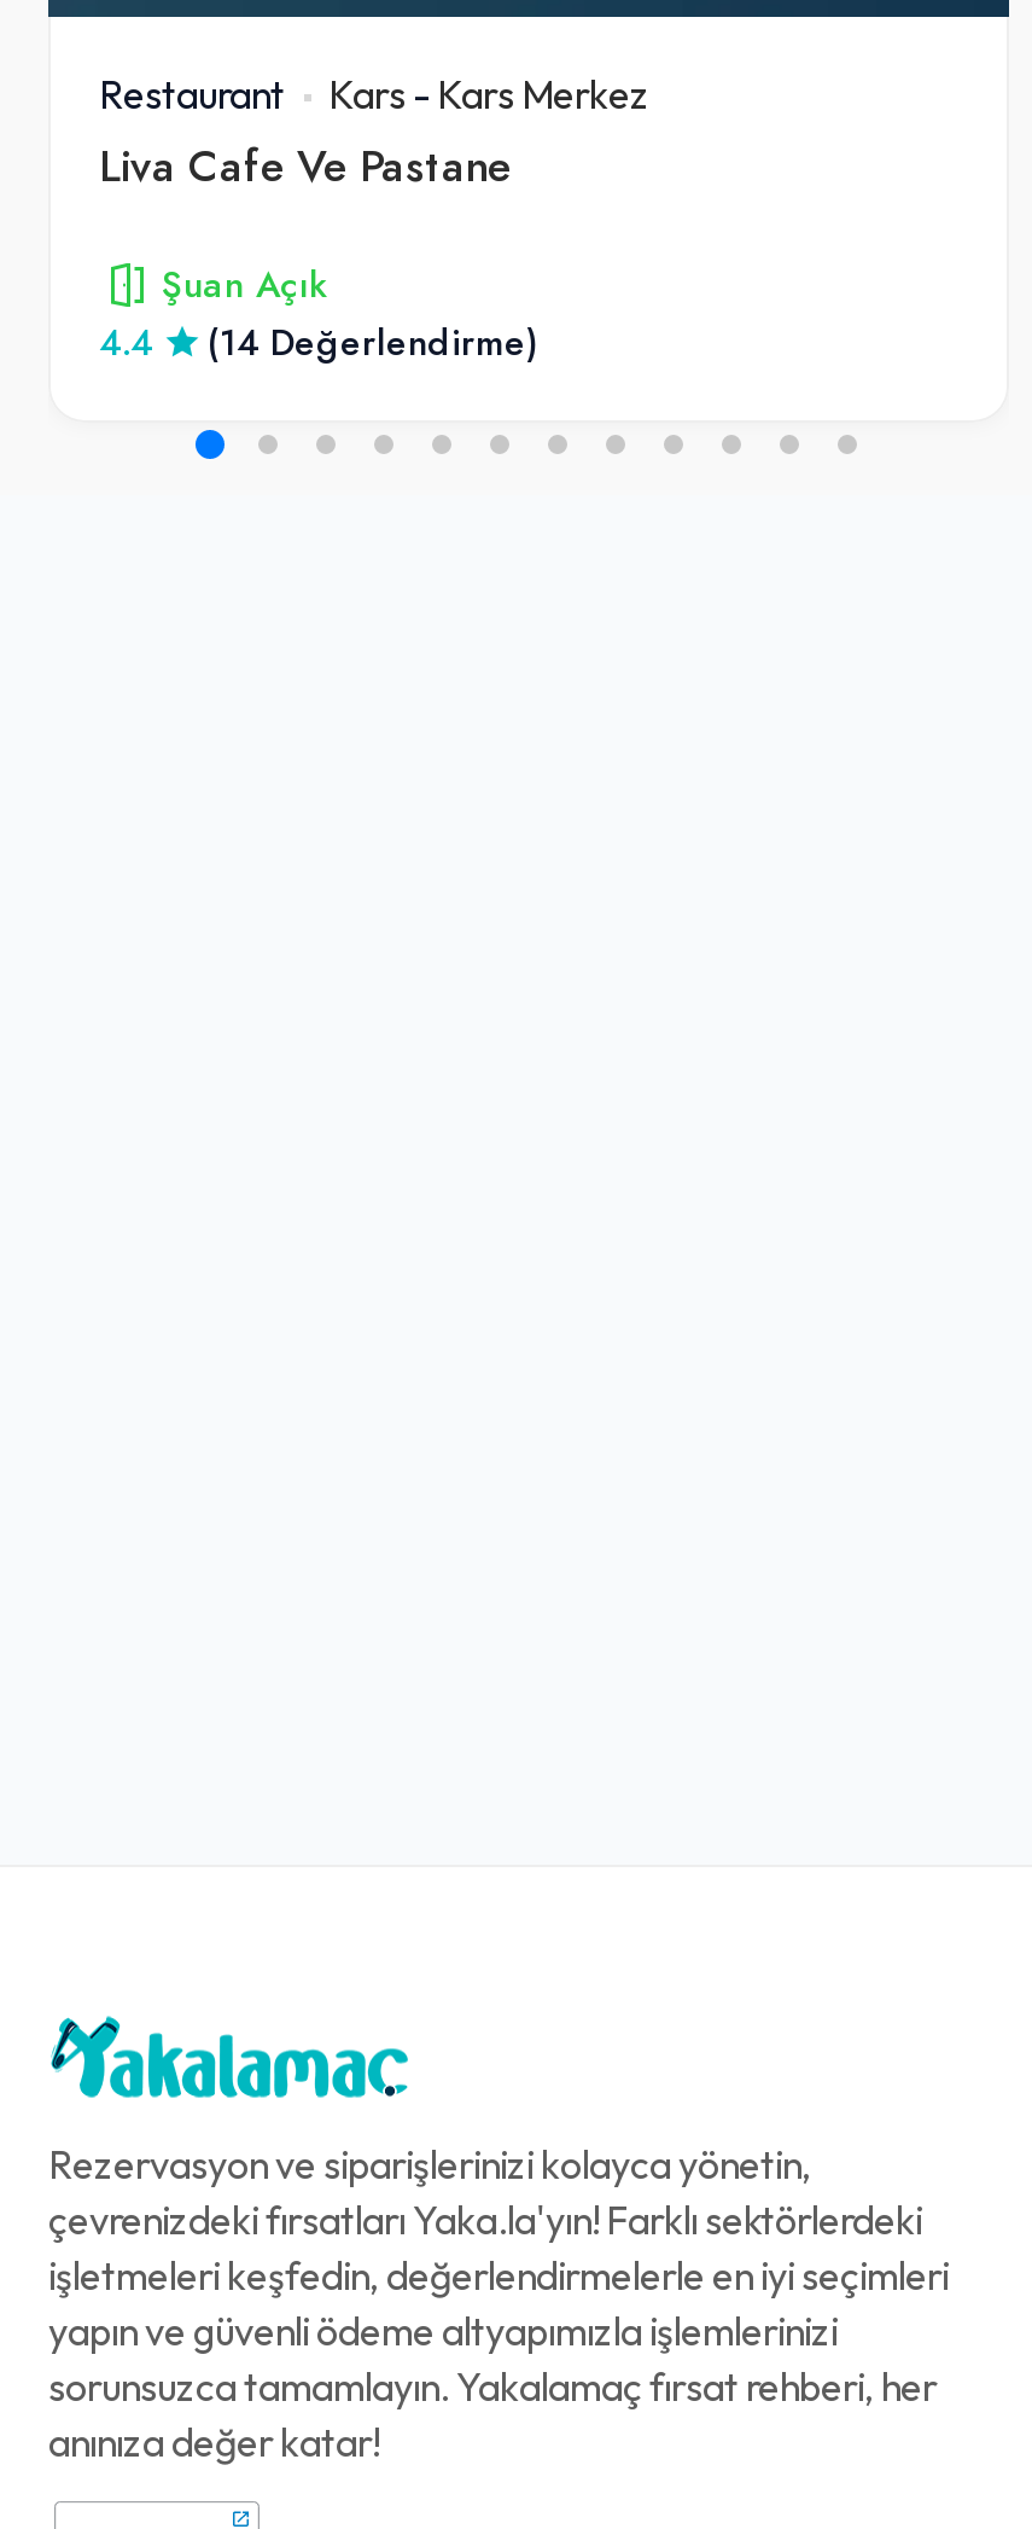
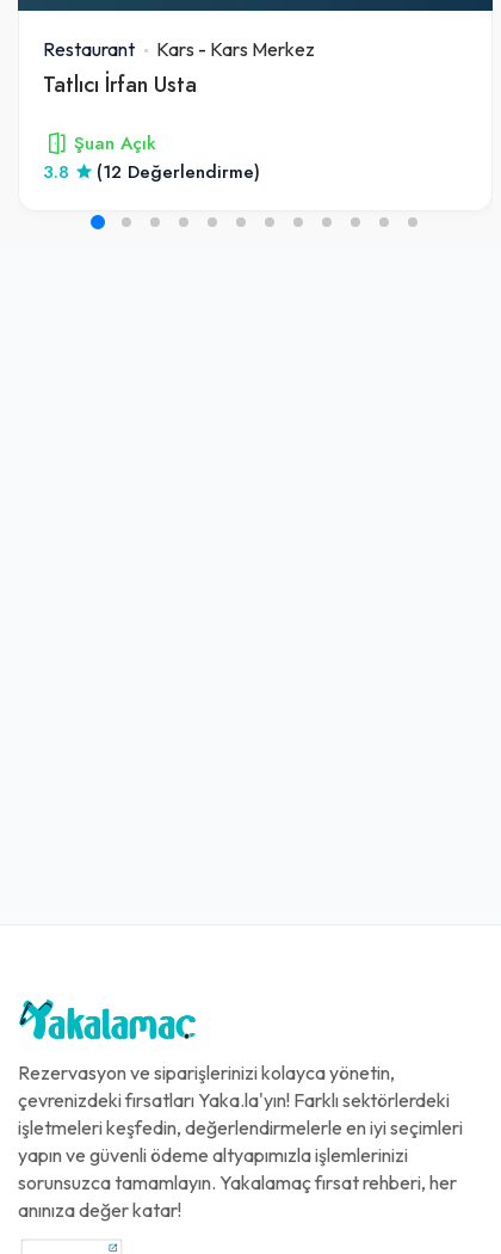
[99,135,512,195] Liva Cafe Ve Pastane -> [43,69,197,99] Tatlıcı İrfan Usta
[99,319,152,367] 4.4 -> [43,160,69,184] 3.8
[208,319,538,367] (14 Değerlendirme) -> [97,160,260,184] (12 Değerlendirme)

